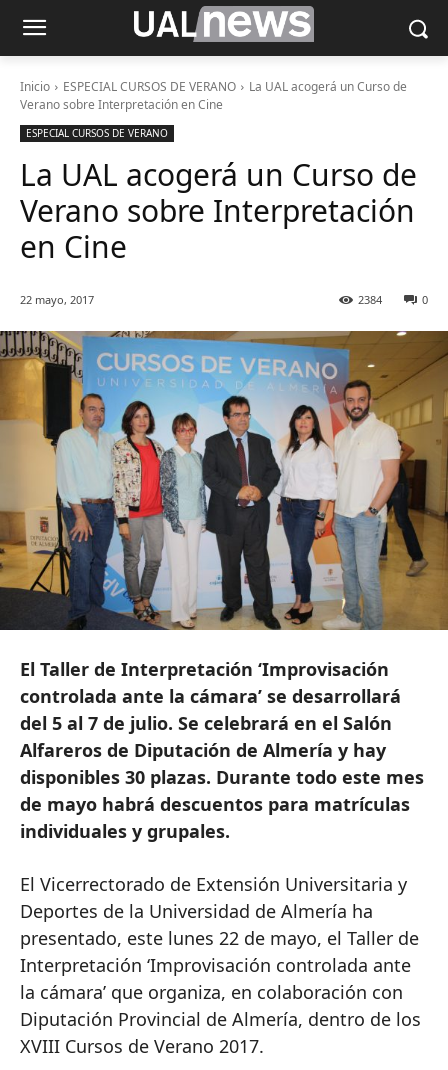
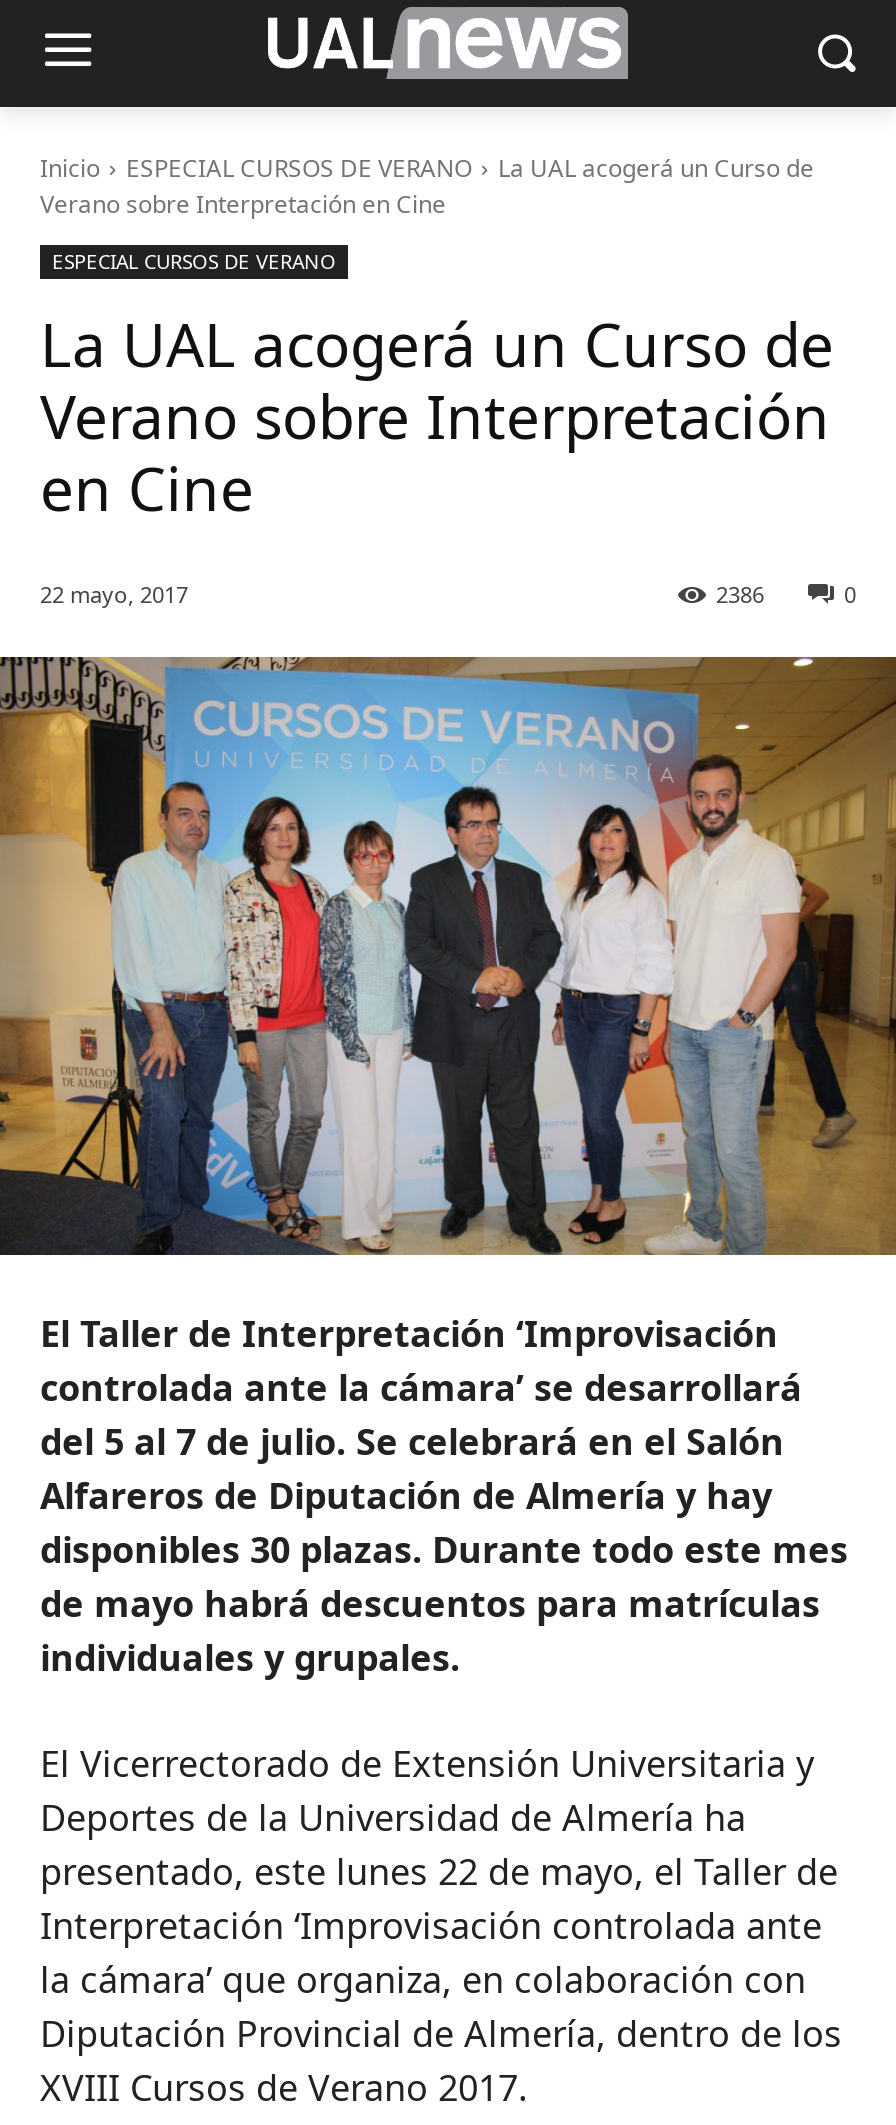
[358,292,382,307] 2384 -> [716,579,764,609] 2386

